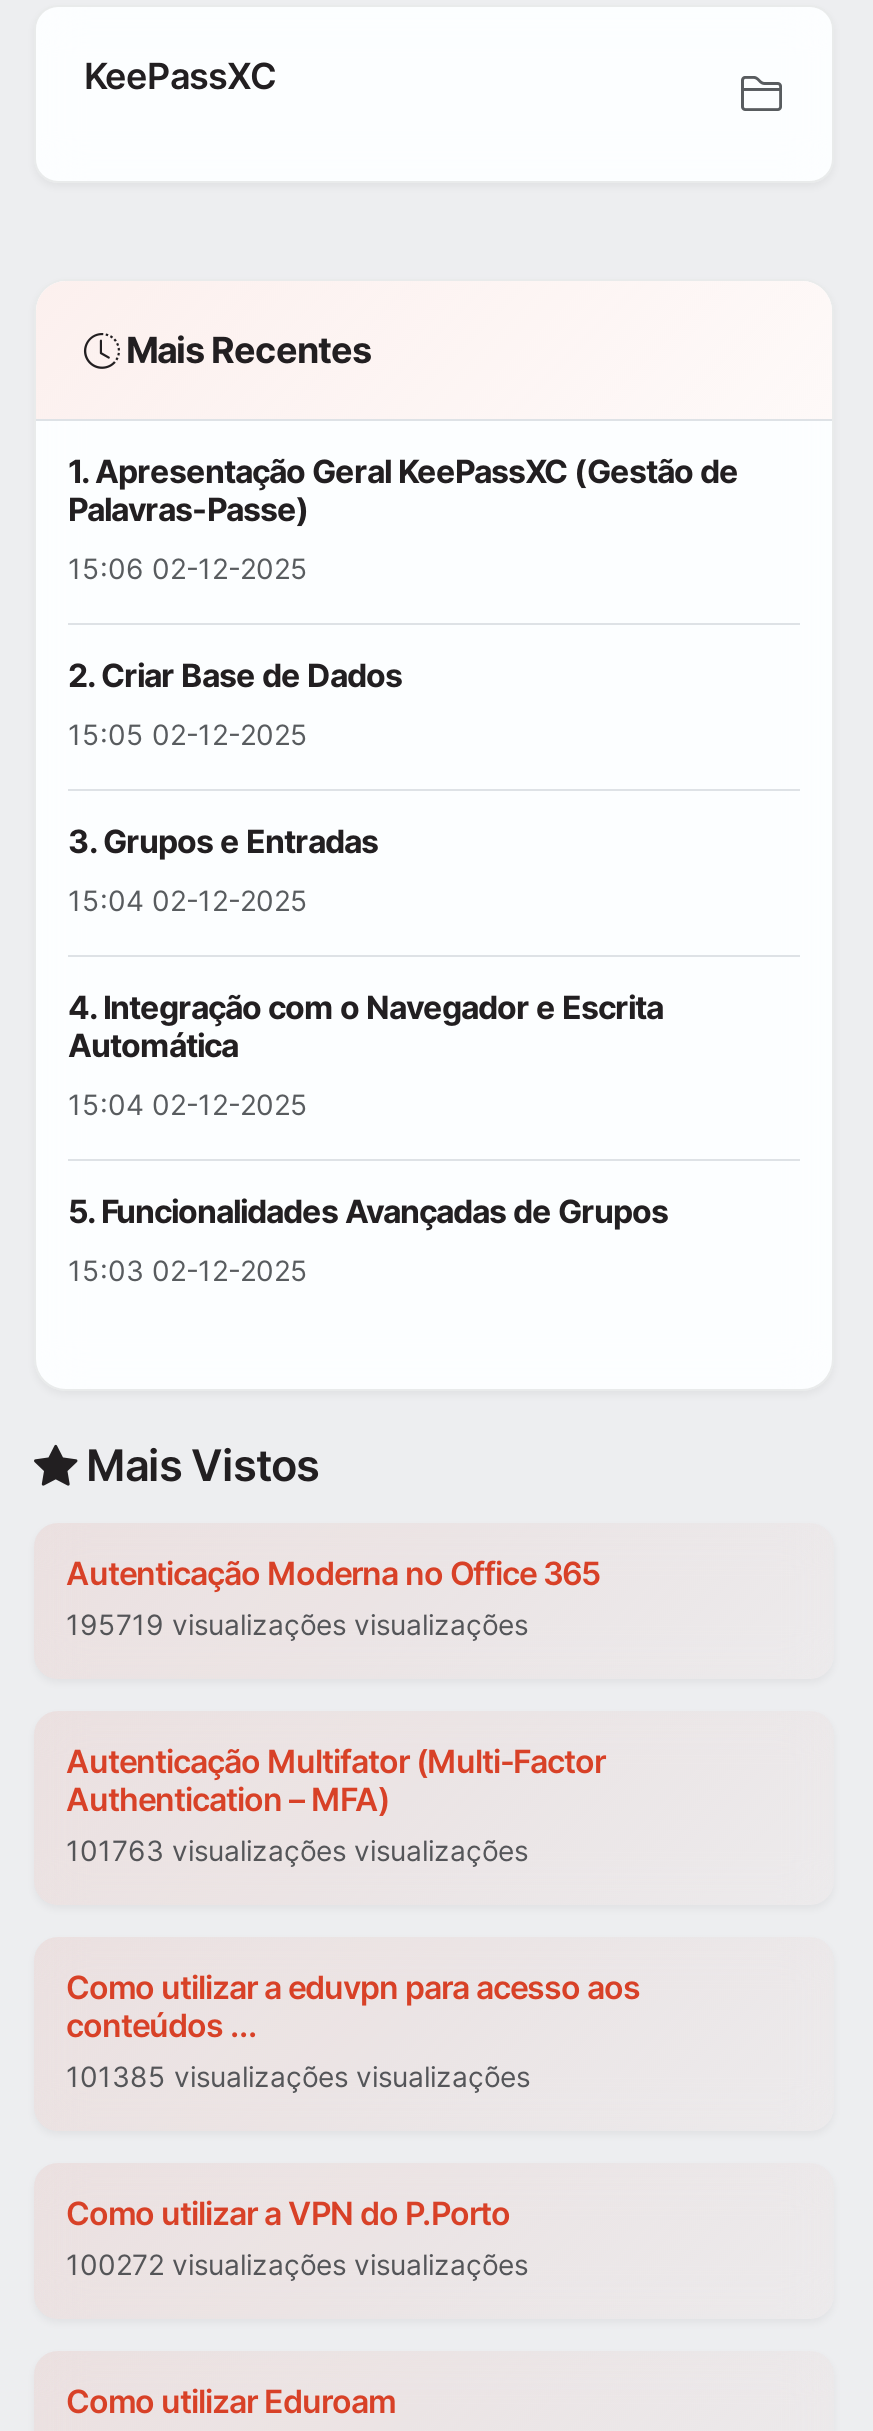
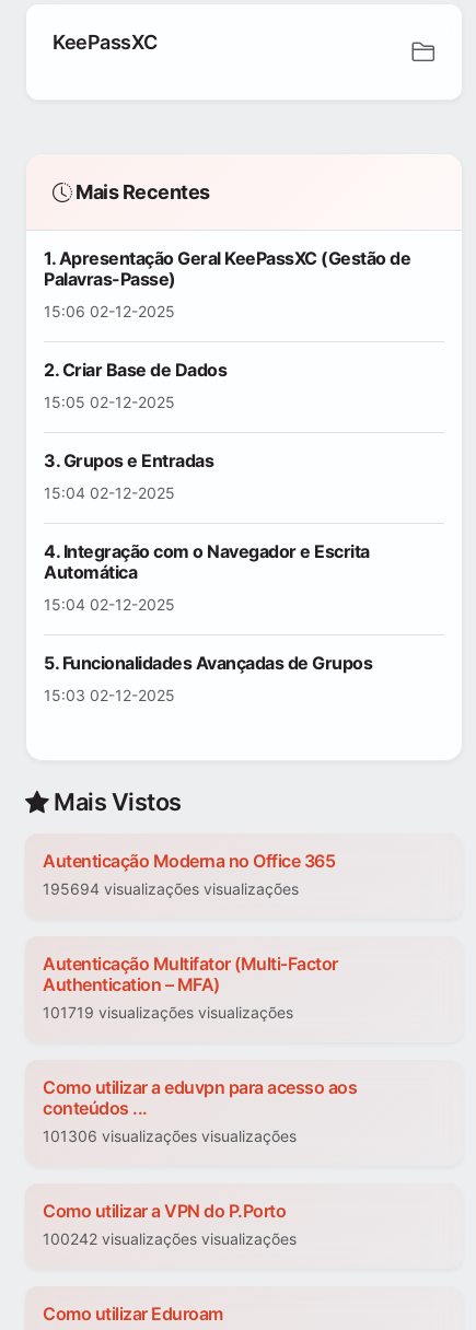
[66,1608,528,1642] 195719 visualizações visualizações -> [43,880,299,899] 195694 visualizações visualizações
[66,1834,528,1868] 101763 visualizações visualizações -> [43,1004,293,1022] 101719 visualizações visualizações
[66,2060,530,2094] 101385 visualizações visualizações -> [43,1127,297,1146] 101306 visualizações visualizações
[66,2248,528,2282] 100272 visualizações visualizações -> [43,1230,297,1249] 100242 visualizações visualizações

